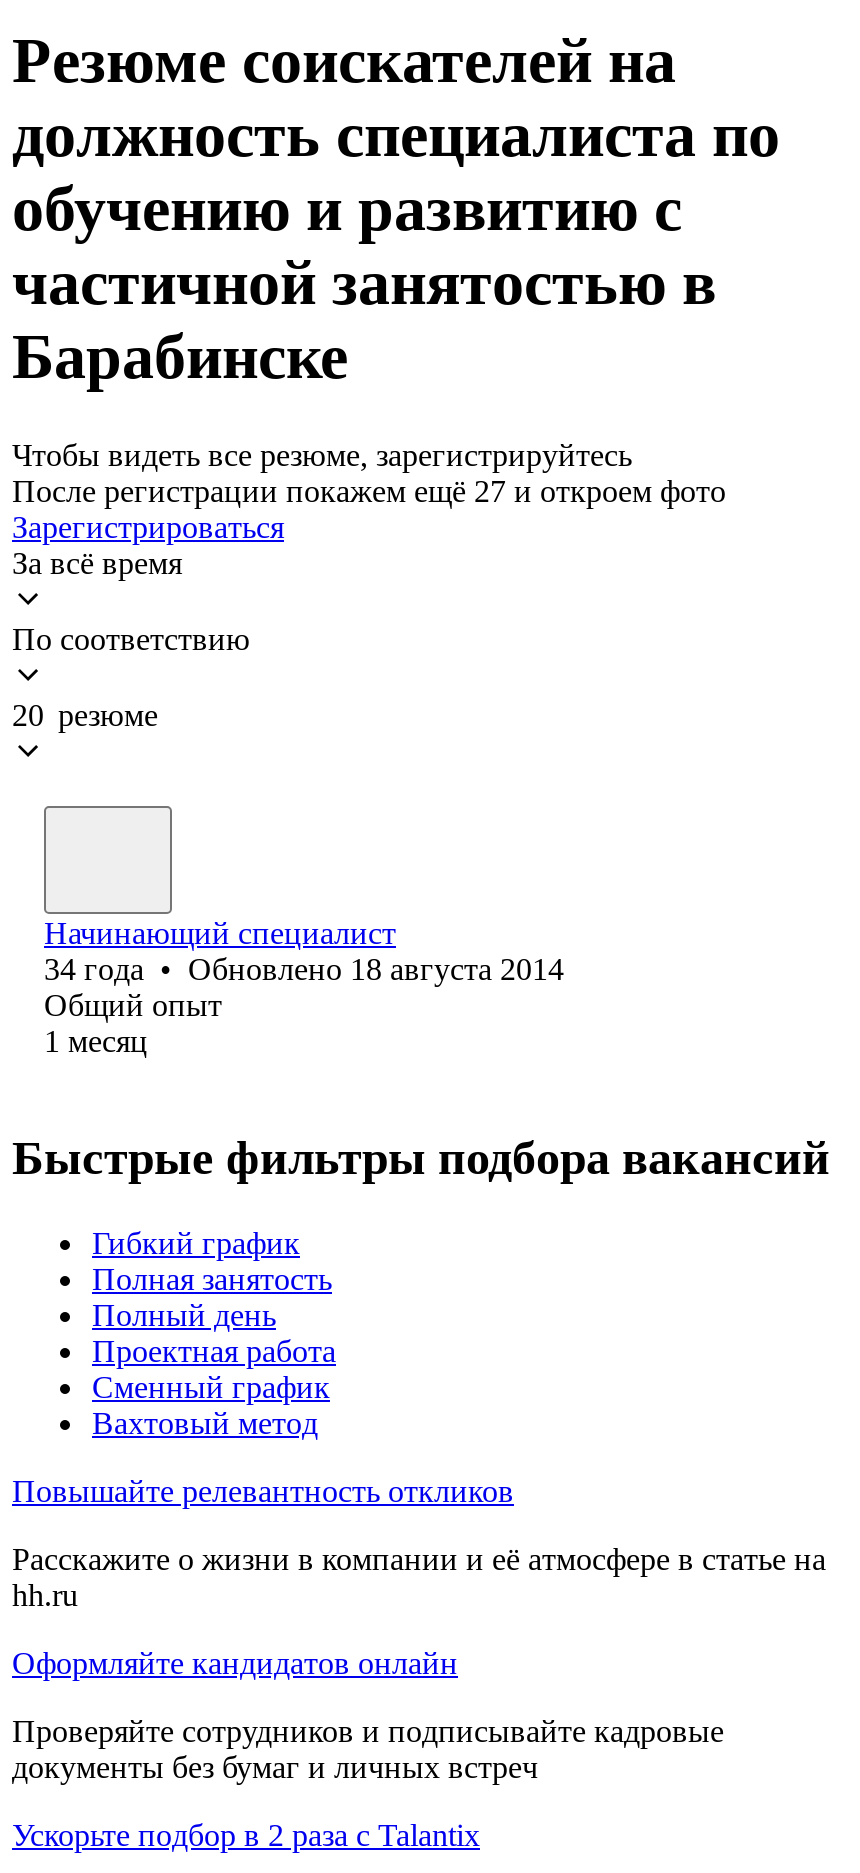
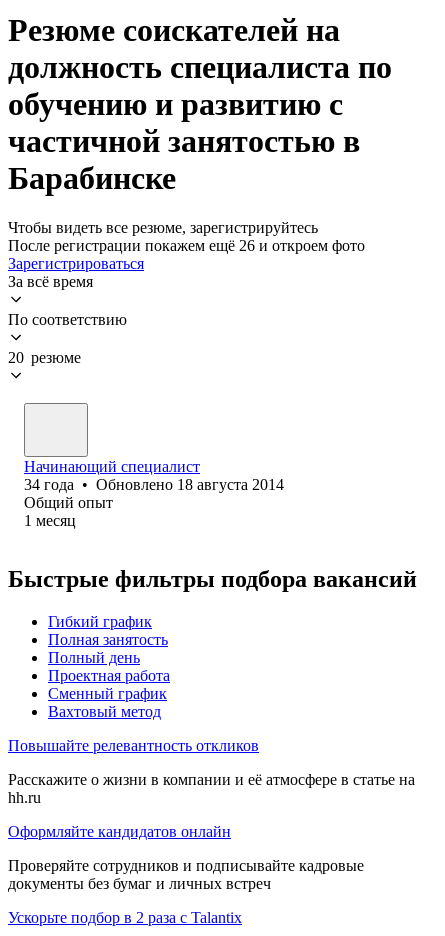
[12,474,726,508] После регистрации покажем ещё 27 и откроем фото -> [8,237,365,254] После регистрации покажем ещё 26 и откроем фото

